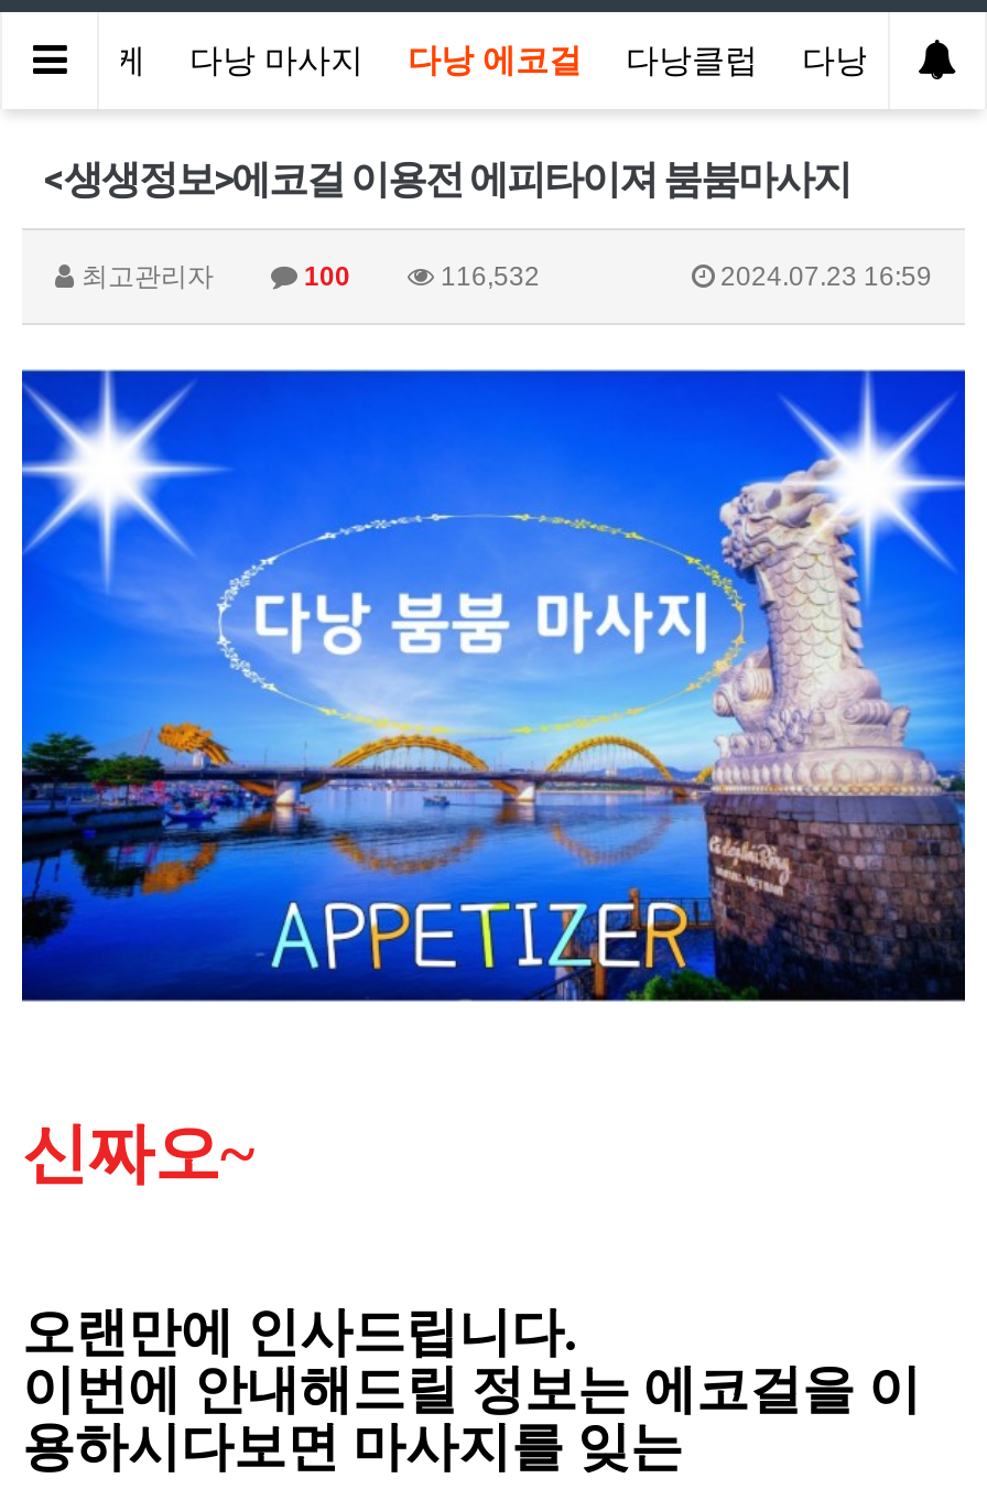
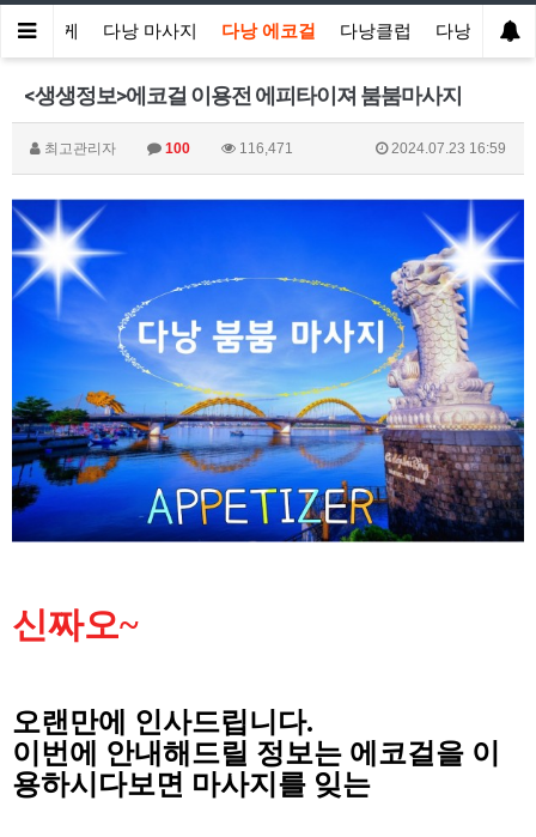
[434,261,540,292] 116,532 -> [236,140,293,157] 116,471

